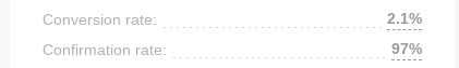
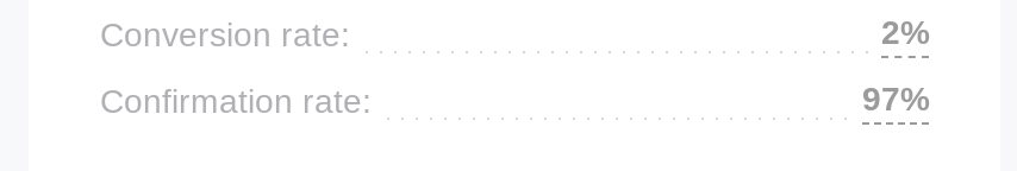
[387,10,422,27] 2.1% -> [881,13,929,51] 2%

